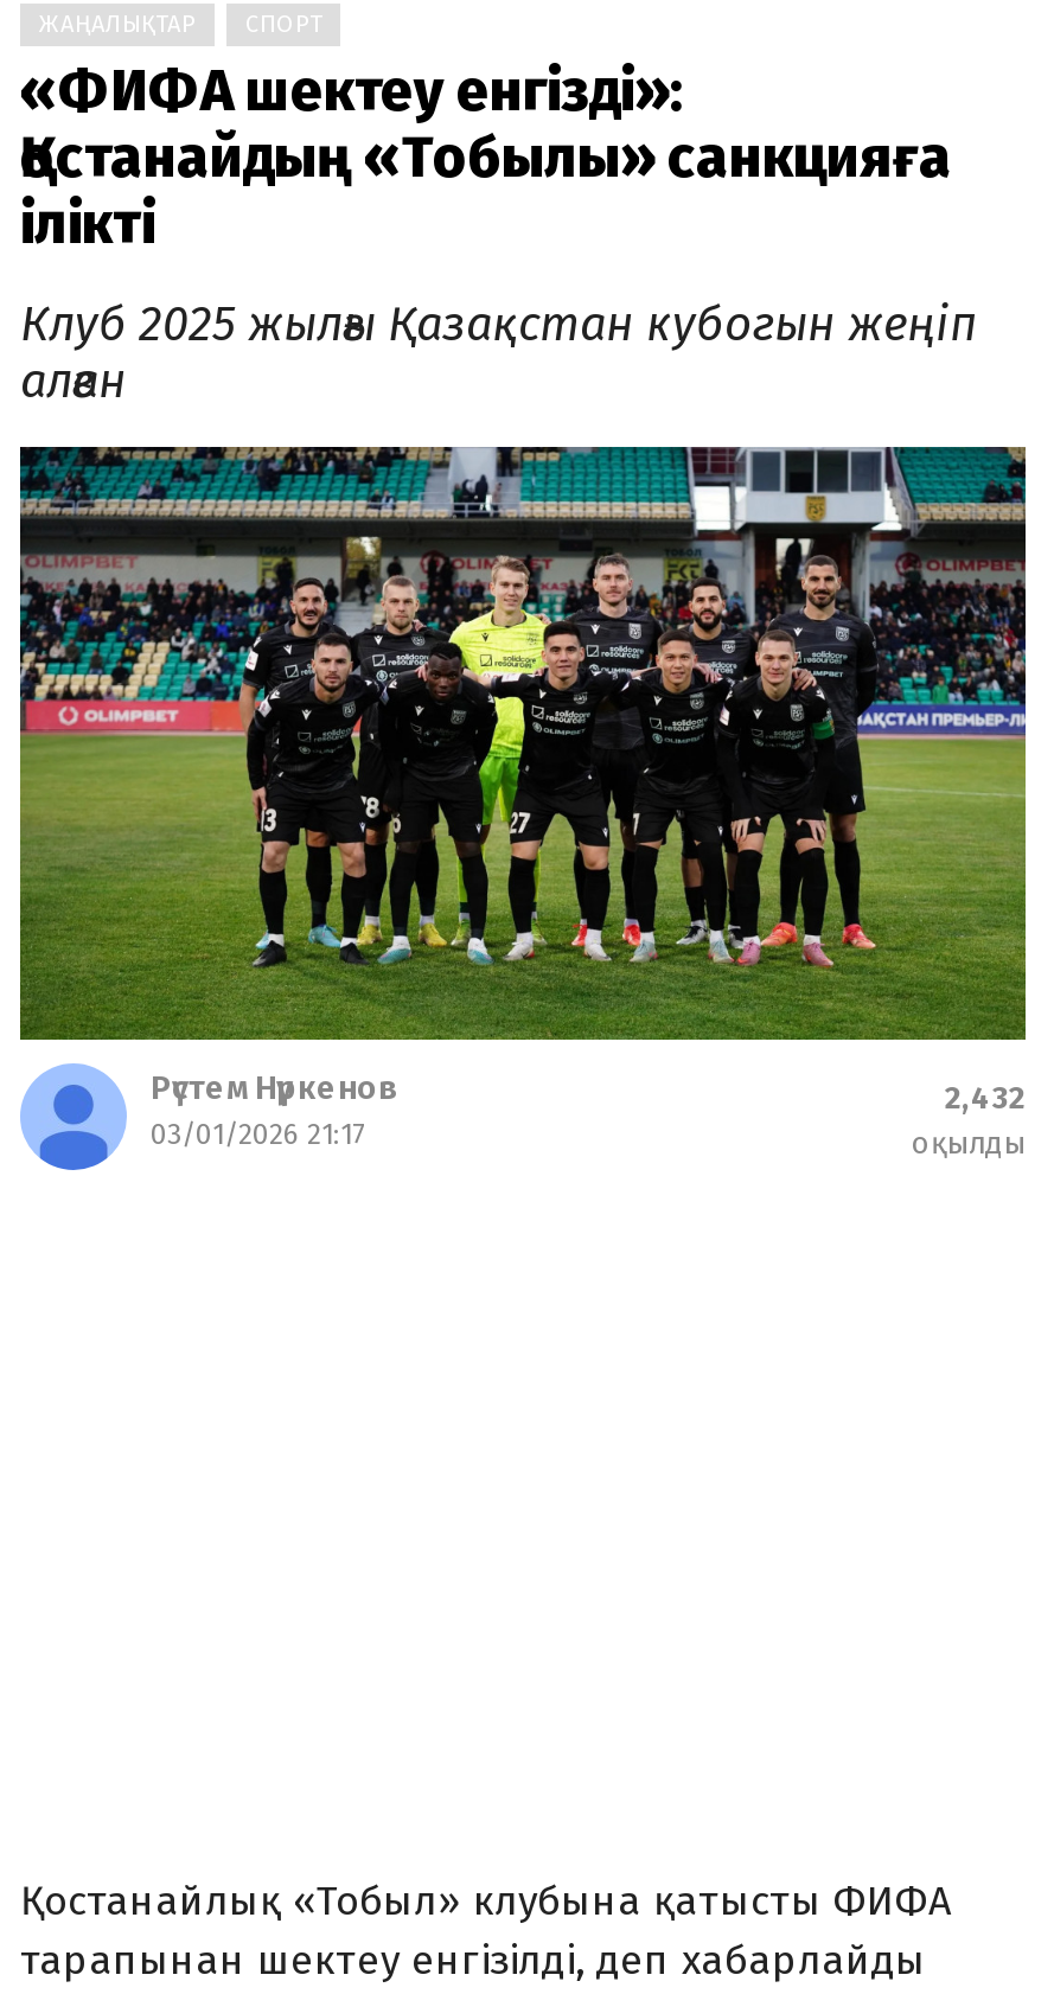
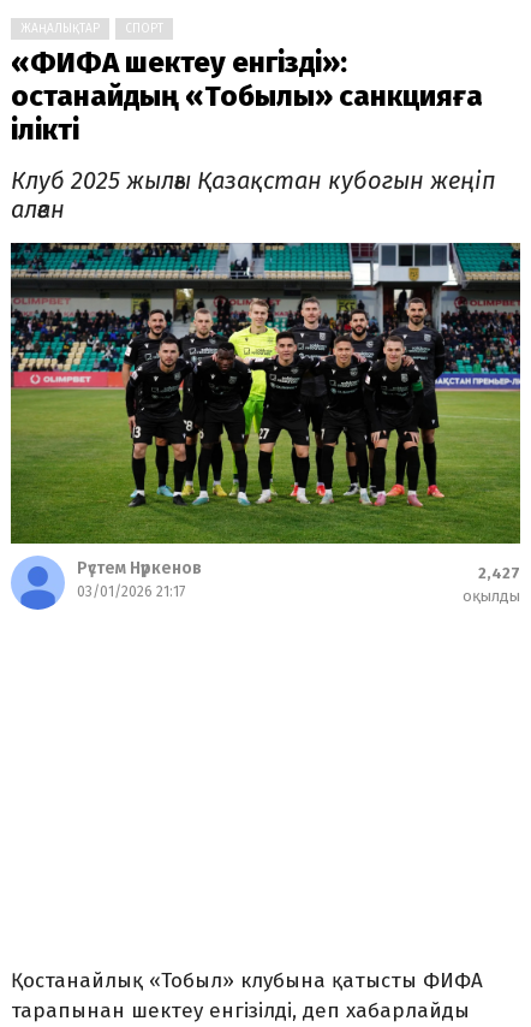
[945,1081,1026,1117] 2,432 -> [478,564,520,582] 2,427

